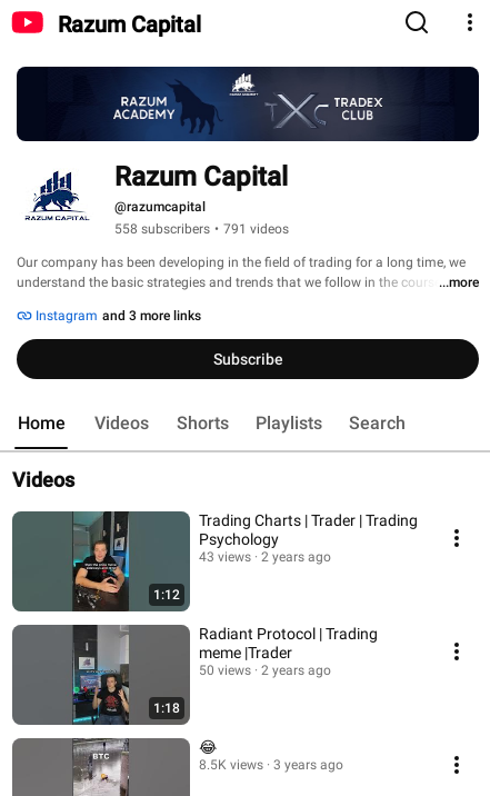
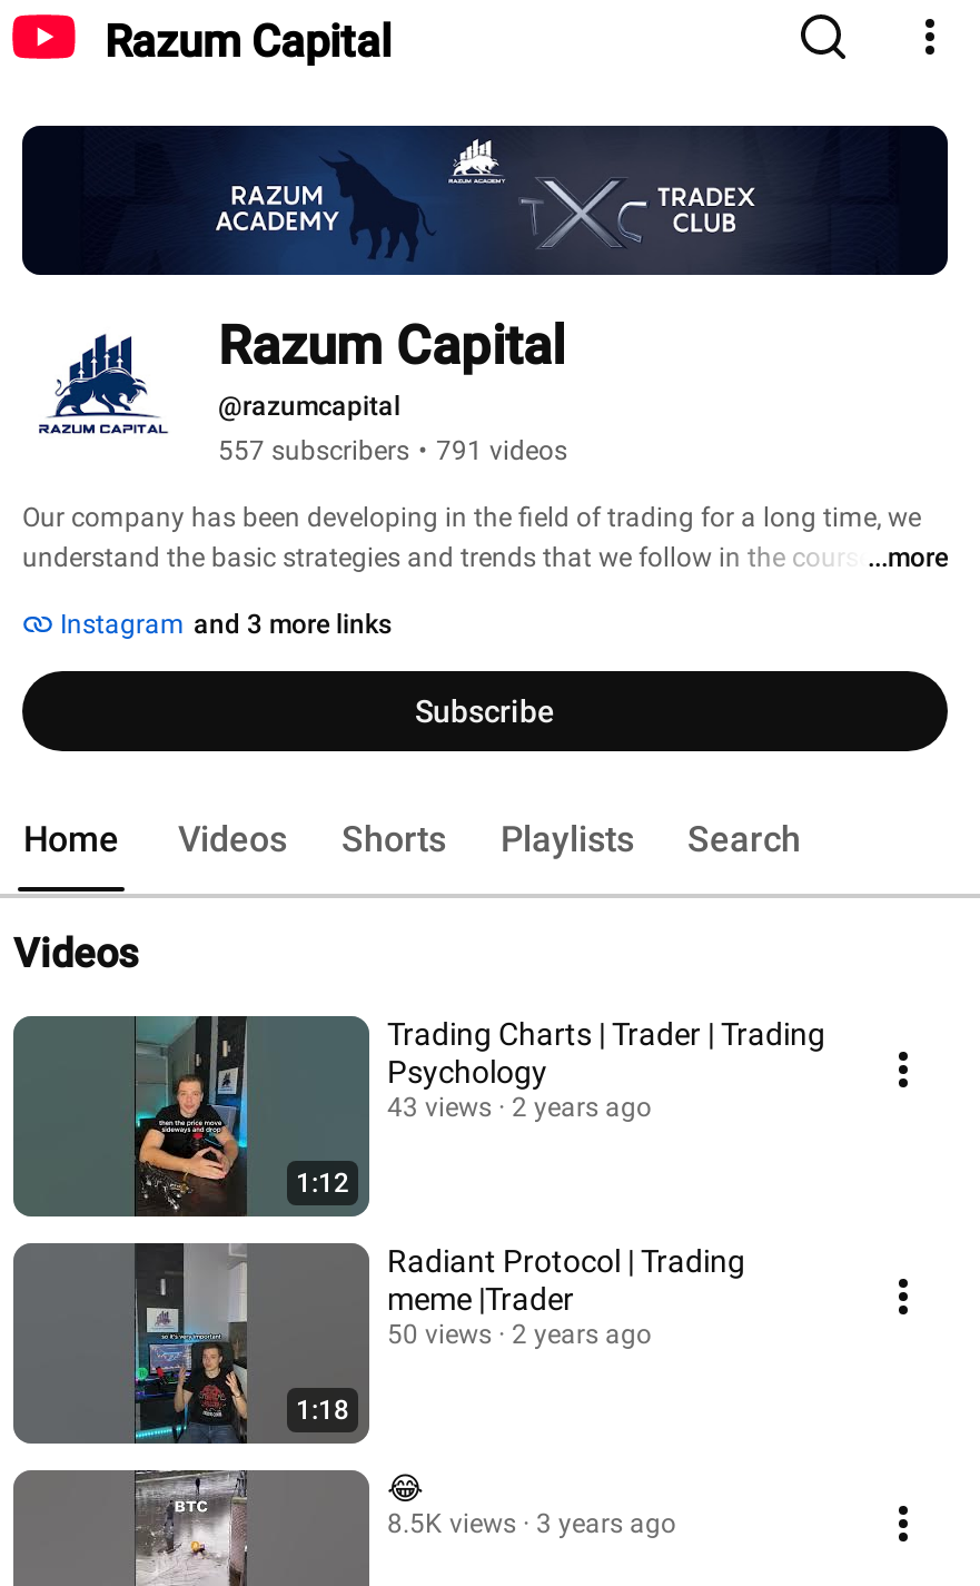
[114,221,289,237] 558 subscribers • 791 videos -> [218,435,567,466] 557 subscribers • 791 videos

